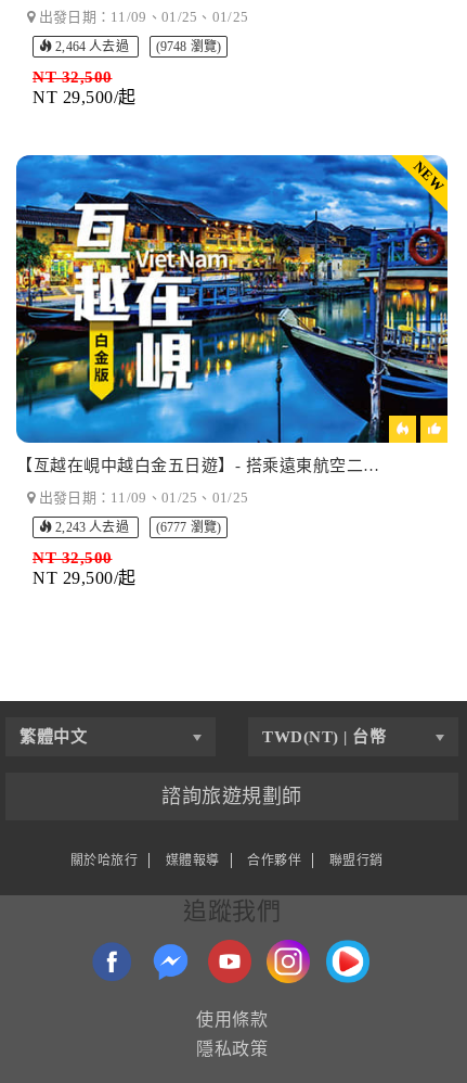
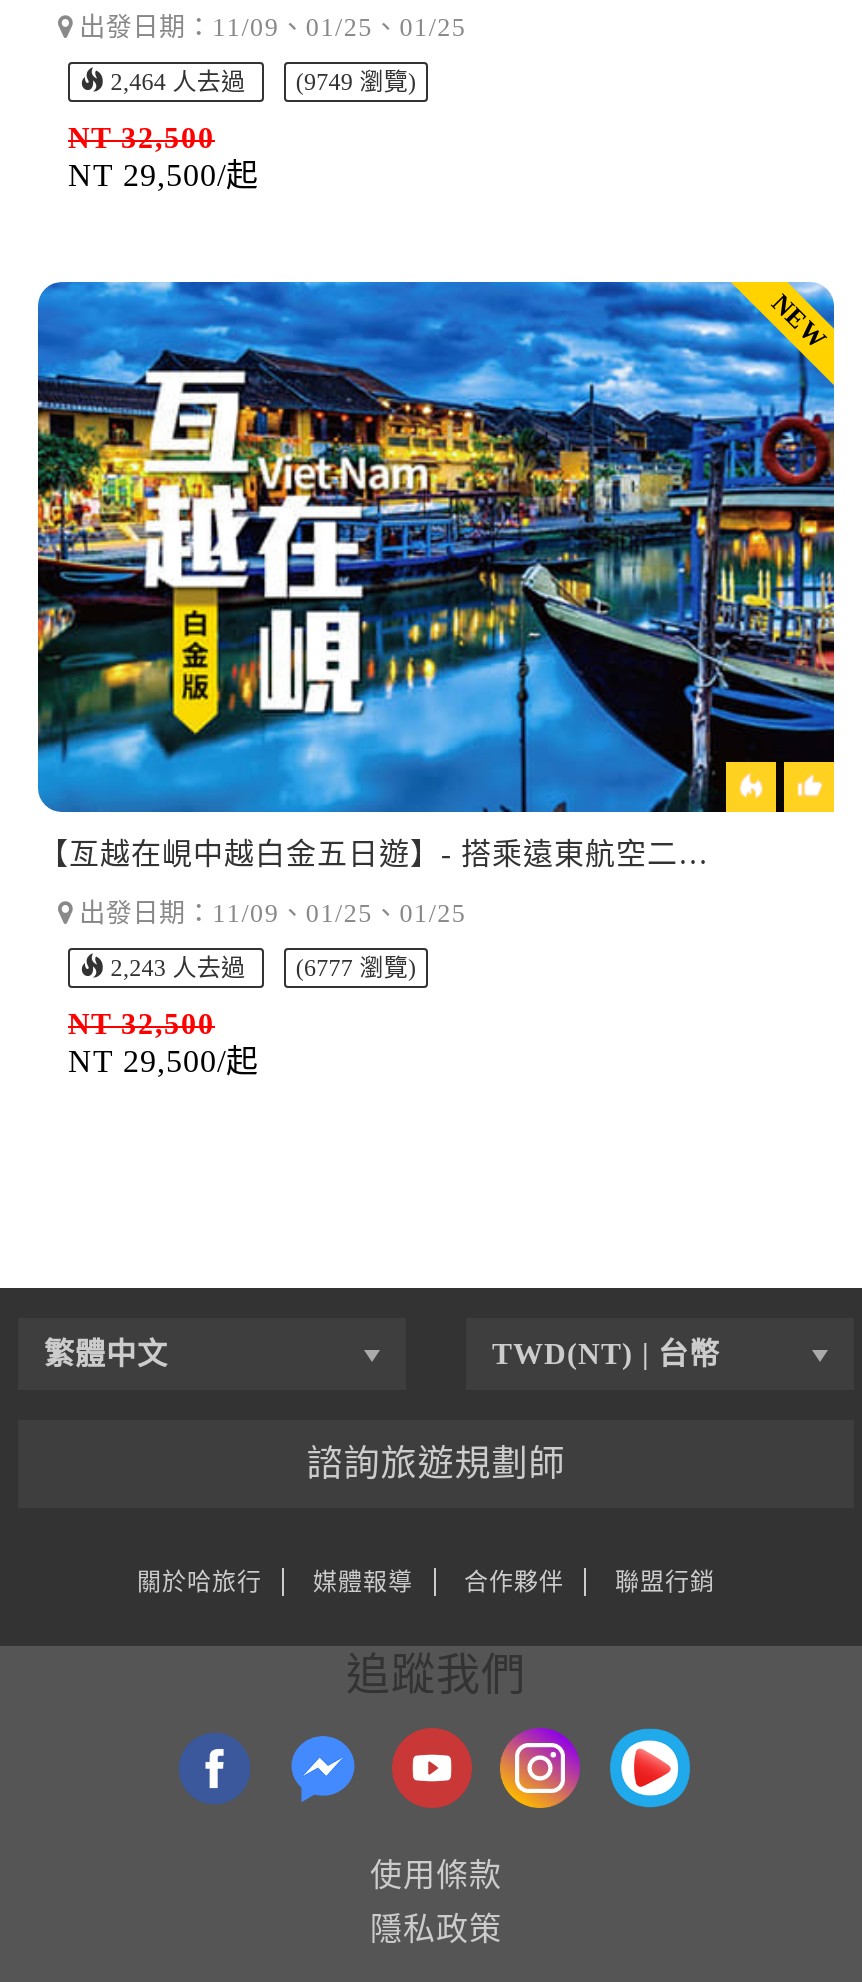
[52,39,221,54] 2,464 人去過 (9748 瀏覽) -> [104,68,416,96] 2,464 人去過 (9749 瀏覽)

